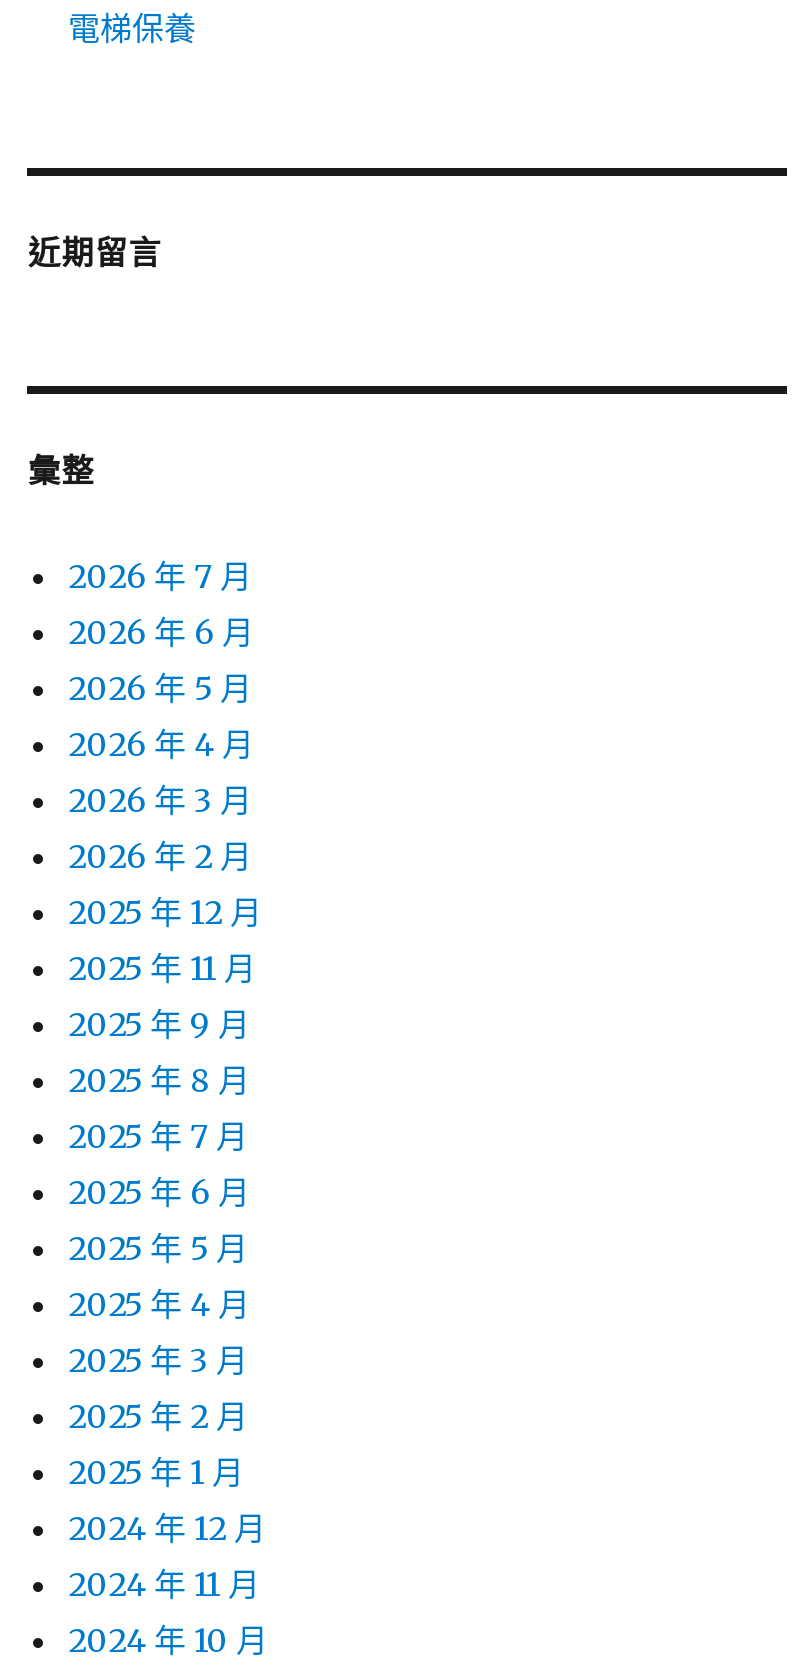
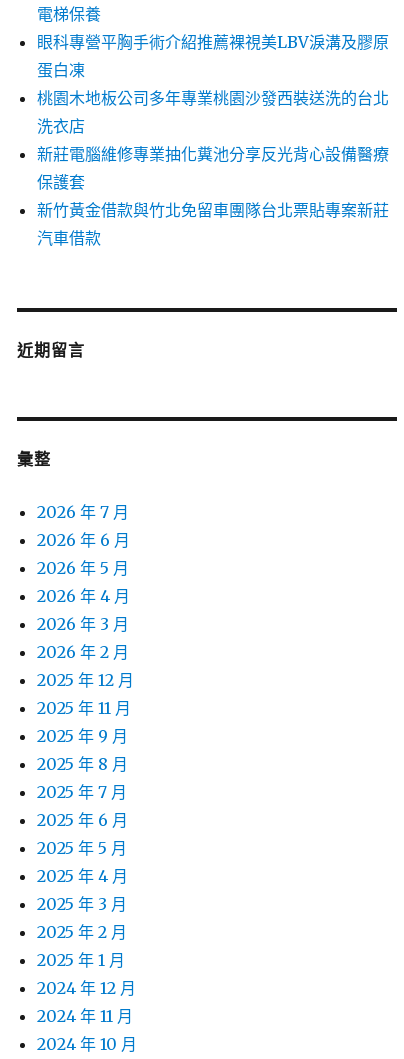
none -> [37,32,389,248] 眼科專營平胸手術介紹推薦裸視美LBV淚溝及膠原 | 蛋白凍 | 桃園木地板公司多年專業桃園沙發西裝送洗的台北 | 洗衣店 | 新莊電腦維修專業抽化糞池分享反光背心設備醫療 | 保護套 | 新竹黃金借款與竹北免留車團隊台北票貼專案新莊 | 汽車借款

